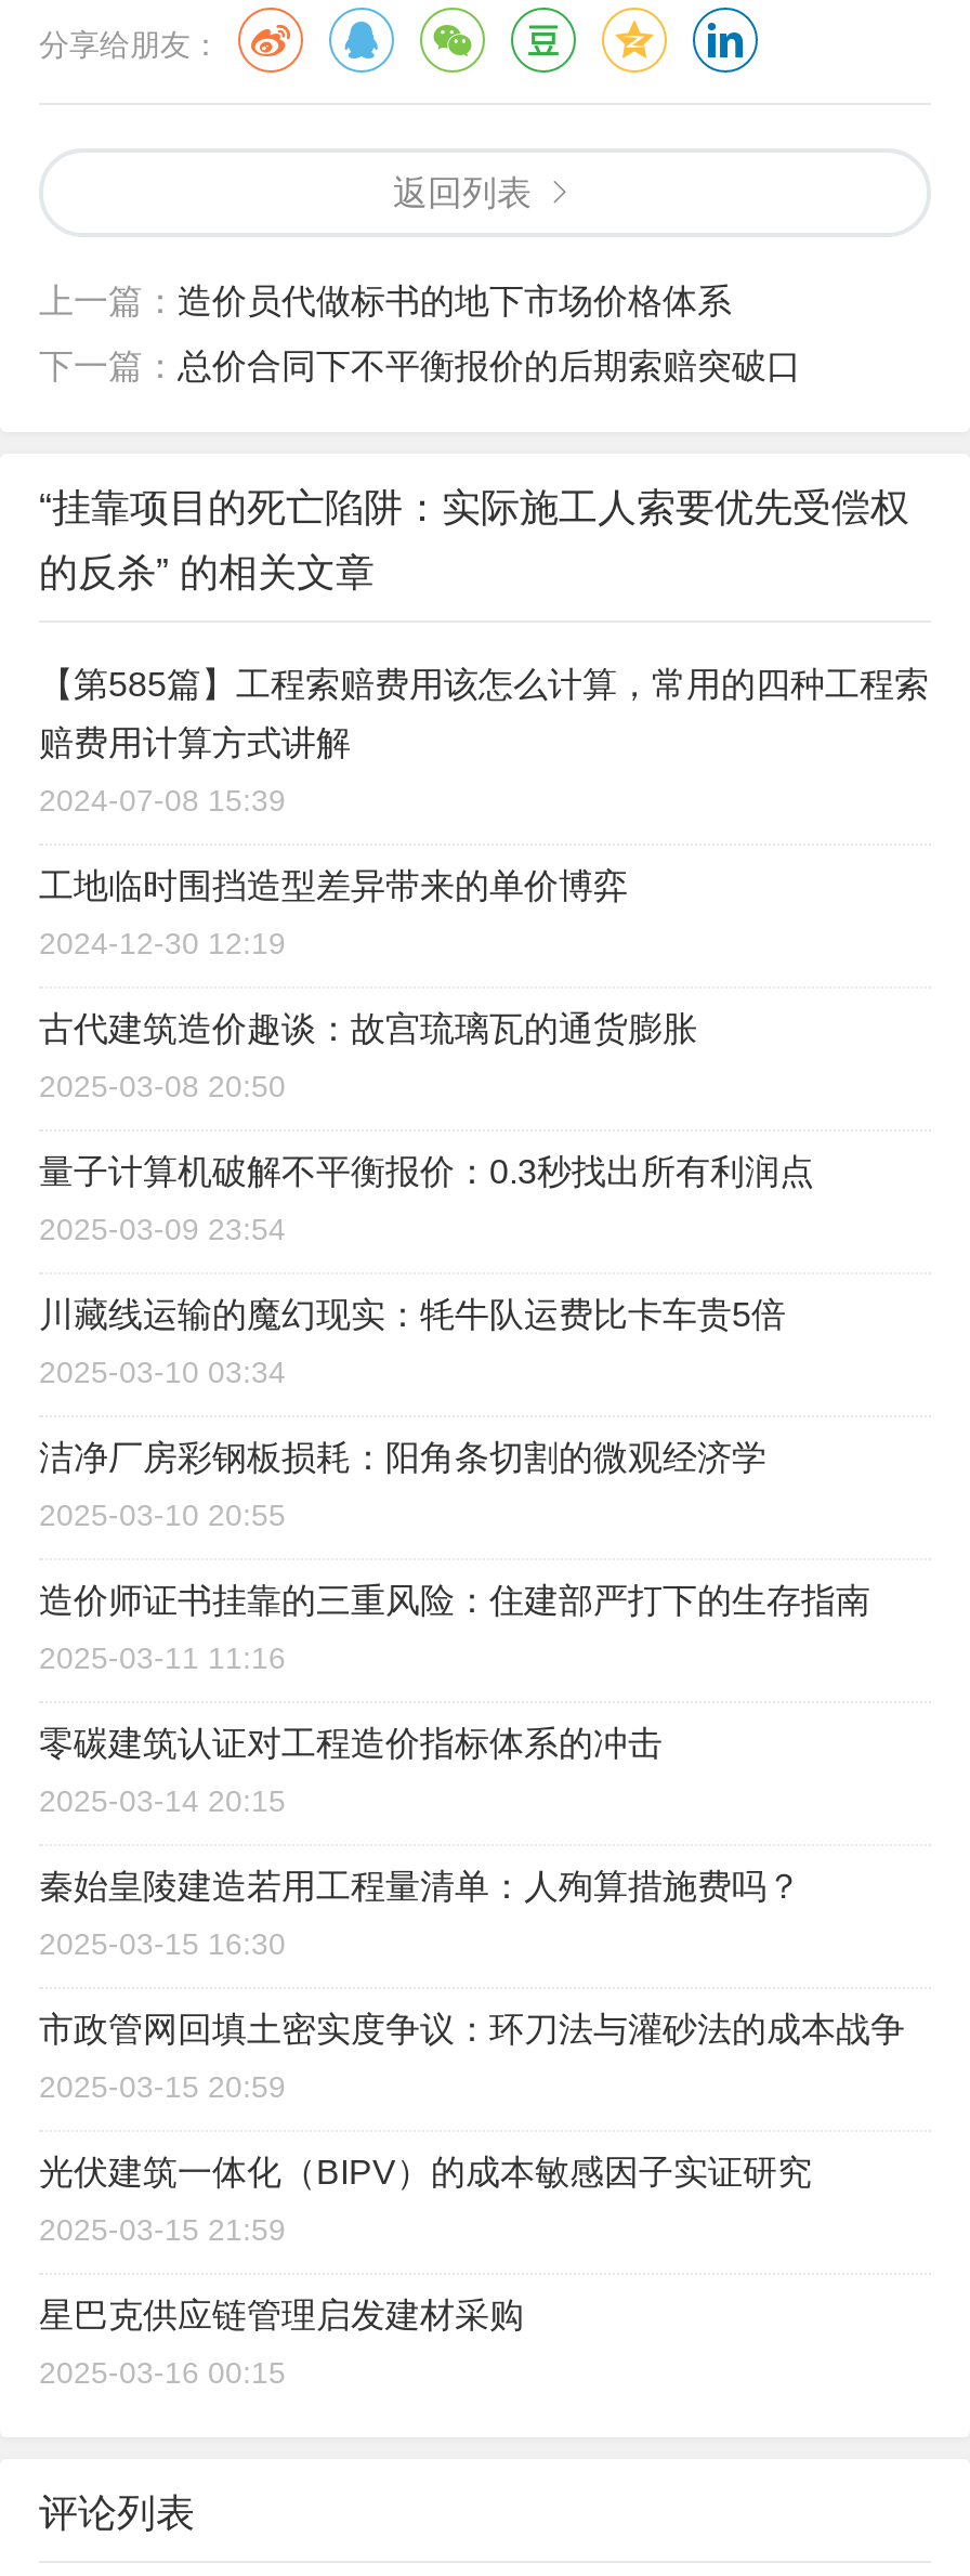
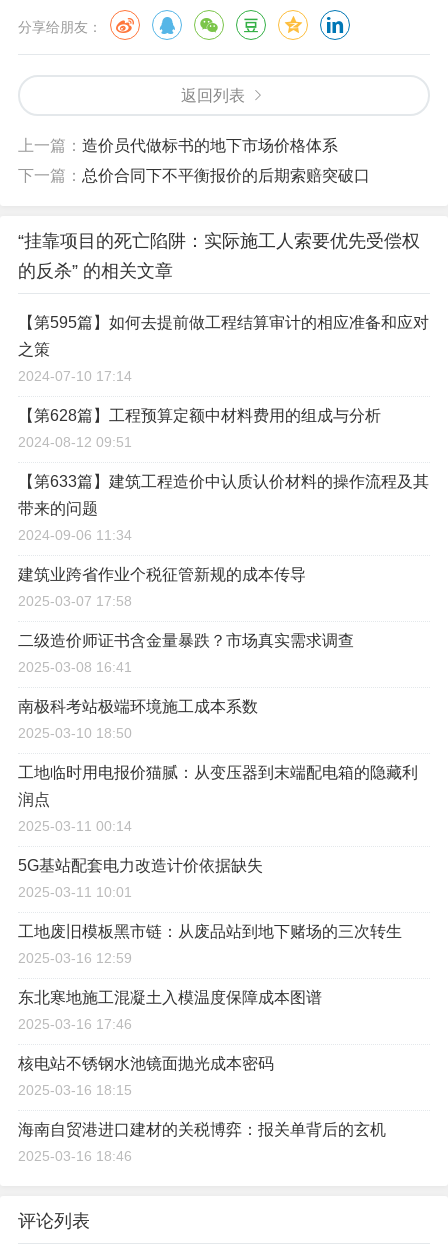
[39,667,929,2391] 【第585篇】工程索赔费用该怎么计算，常用的四种工程索 | 赔费用计算方式讲解 | 2024-07-08 15:39 | 工地临时围挡造型差异带来的单价博弈 | 2024-12-30 12:19 | 古代建筑造价趣谈：故宫琉璃瓦的通货膨胀 | 2025-03-08 20:50 | 量子计算机破解不平衡报价：0.3秒找出所有利润点 | 2025-03-09 23:54 | 川藏线运输的魔幻现实：牦牛队运费比卡车贵5倍 | 2025-03-10 03:34 | 洁净厂房彩钢板损耗：阳角条切割的微观经济学 | 2025-03-10 20:55 | 造价师证书挂靠的三重风险：住建部严打下的生存指南 | 2025-03-11 11:16 | 零碳建筑认证对工程造价指标体系的冲击 | 2025-03-14 20:15 | 秦始皇陵建造若用工程量清单：人殉算措施费吗？ | 2025-03-15 16:30 | 市政管网回填土密实度争议：环刀法与灌砂法的成本战争 | 2025-03-15 20:59 | 光伏建筑一体化（BIPV）的成本敏感因子实证研究 | 2025-03-15 21:59 | 星巴克供应链管理启发建材采购 | 2025-03-16 00:15 -> [18,314,429,1164] 【第595篇】如何去提前做工程结算审计的相应准备和应对 | 之策 | 2024-07-10 17:14 | 【第628篇】工程预算定额中材料费用的组成与分析 | 2024-08-12 09:51 | 【第633篇】建筑工程造价中认质认价材料的操作流程及其 | 带来的问题 | 2024-09-06 11:34 | 建筑业跨省作业个税征管新规的成本传导 | 2025-03-07 17:58 | 二级造价师证书含金量暴跌？市场真实需求调查 | 2025-03-08 16:41 | 南极科考站极端环境施工成本系数 | 2025-03-10 18:50 | 工地临时用电报价猫腻：从变压器到末端配电箱的隐藏利 | 润点 | 2025-03-11 00:14 | 5G基站配套电力改造计价依据缺失 | 2025-03-11 10:01 | 工地废旧模板黑市链：从废品站到地下赌场的三次转生 | 2025-03-16 12:59 | 东北寒地施工混凝土入模温度保障成本图谱 | 2025-03-16 17:46 | 核电站不锈钢水池镜面抛光成本密码 | 2025-03-16 18:15 | 海南自贸港进口建材的关税博弈：报关单背后的玄机 | 2025-03-16 18:46

